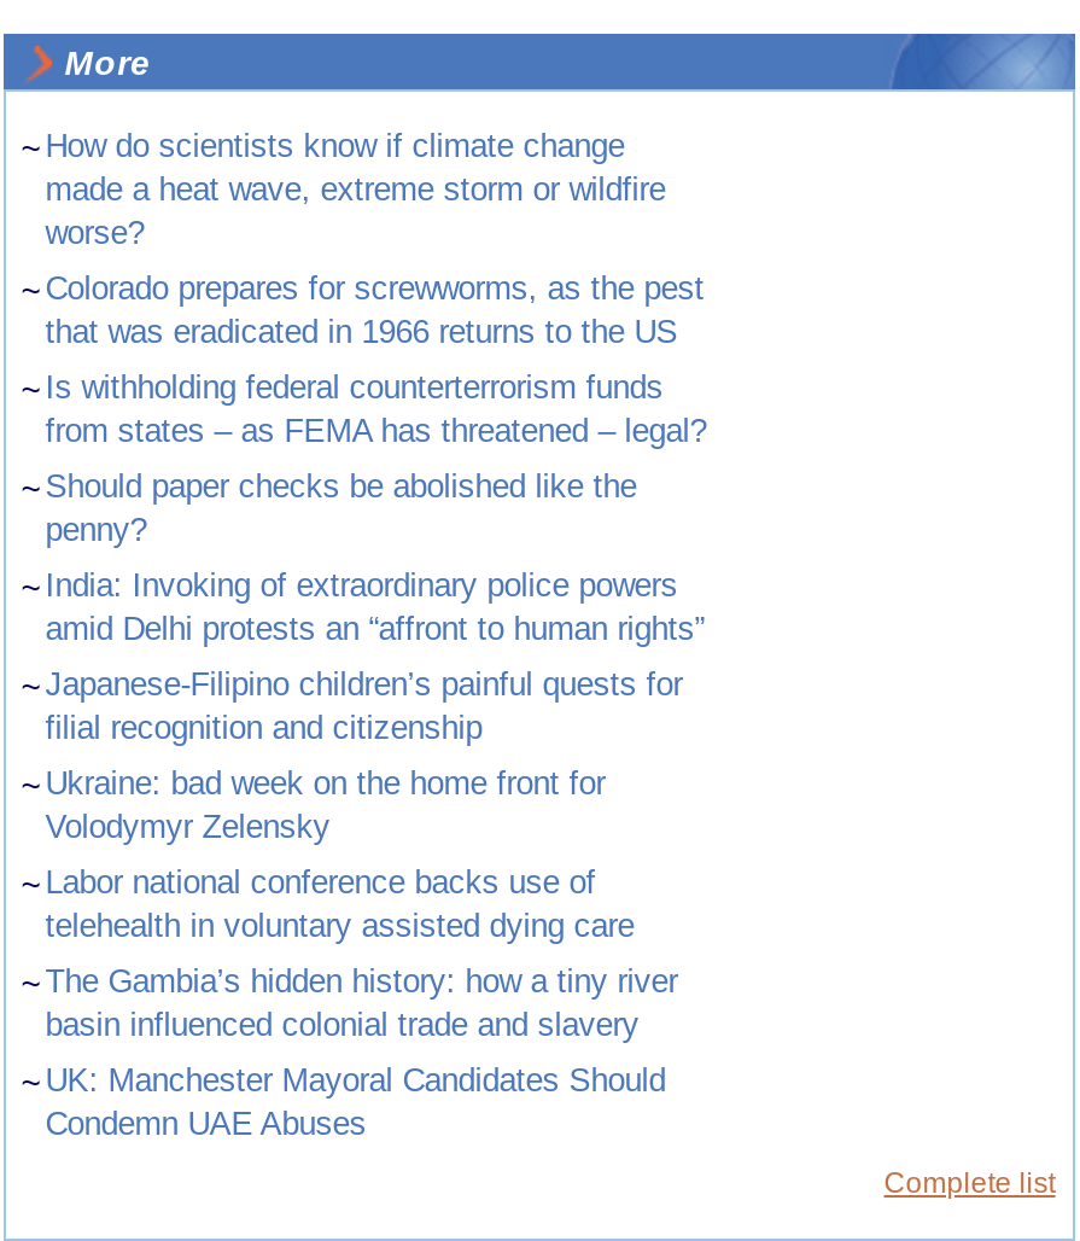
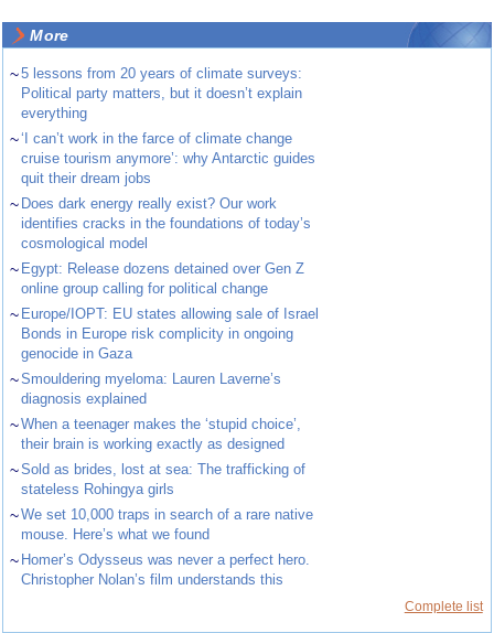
[21,129,665,252] ~ How do scientists know if climate change | made a heat wave, extreme storm or wildfire | worse? -> [10,66,302,122] ~ 5 lessons from 20 years of climate surveys: | Political party matters, but it doesn’t explain | everything
[21,272,704,351] ~ Colorado prepares for screwworms, as the pest | that was eradicated in 1966 returns to the US -> [10,131,316,187] ~ ‘I can’t work in the farce of climate change | cruise tourism anymore’: why Antarctic guides | quit their dream jobs
[21,371,706,450] ~ Is withholding federal counterterrorism funds | from states – as FEMA has threatened – legal? -> [10,196,311,252] ~ Does dark energy really exist? Our work | identifies cracks in the foundations of today’s | cosmological model
[21,470,636,549] ~ Should paper checks be abolished like the | penny? -> [10,261,305,297] ~ Egypt: Release dozens detained over Gen Z | online group calling for political change
[21,569,704,648] ~ India: Invoking of extraordinary police powers | amid Delhi protests an “affront to human rights” -> [10,306,319,362] ~ Europe/IOPT: EU states allowing sale of Israel | Bonds in Europe risk complicity in ongoing | genocide in Gaza
[21,668,682,747] ~ Japanese-Filipino children’s painful quests for | filial recognition and citizenship -> [10,371,281,407] ~ Smouldering myeloma: Lauren Laverne’s | diagnosis explained
[21,767,605,846] ~ Ukraine: bad week on the home front for | Volodymyr Zelensky -> [10,416,301,453] ~ When a teenager makes the ‘stupid choice’, | their brain is working exactly as designed
[21,866,634,945] ~ Labor national conference backs use of | telehealth in voluntary assisted dying care -> [10,462,306,498] ~ Sold as brides, lost at sea: The trafficking of | stateless Rohingya girls
[21,965,677,1044] ~ The Gambia’s hidden history: how a tiny river | basin influenced colonial trade and slavery -> [10,507,313,543] ~ We set 10,000 traps in search of a rare native | mouse. Here’s what we found
[21,1064,665,1143] ~ UK: Manchester Mayoral Candidates Should | Condemn UAE Abuses -> [10,552,310,588] ~ Homer’s Odysseus was never a perfect hero. | Christopher Nolan’s film understands this

